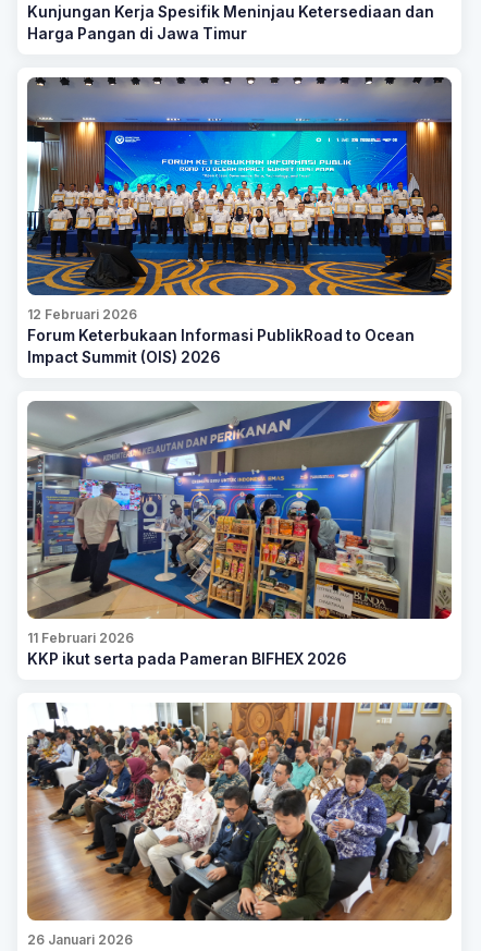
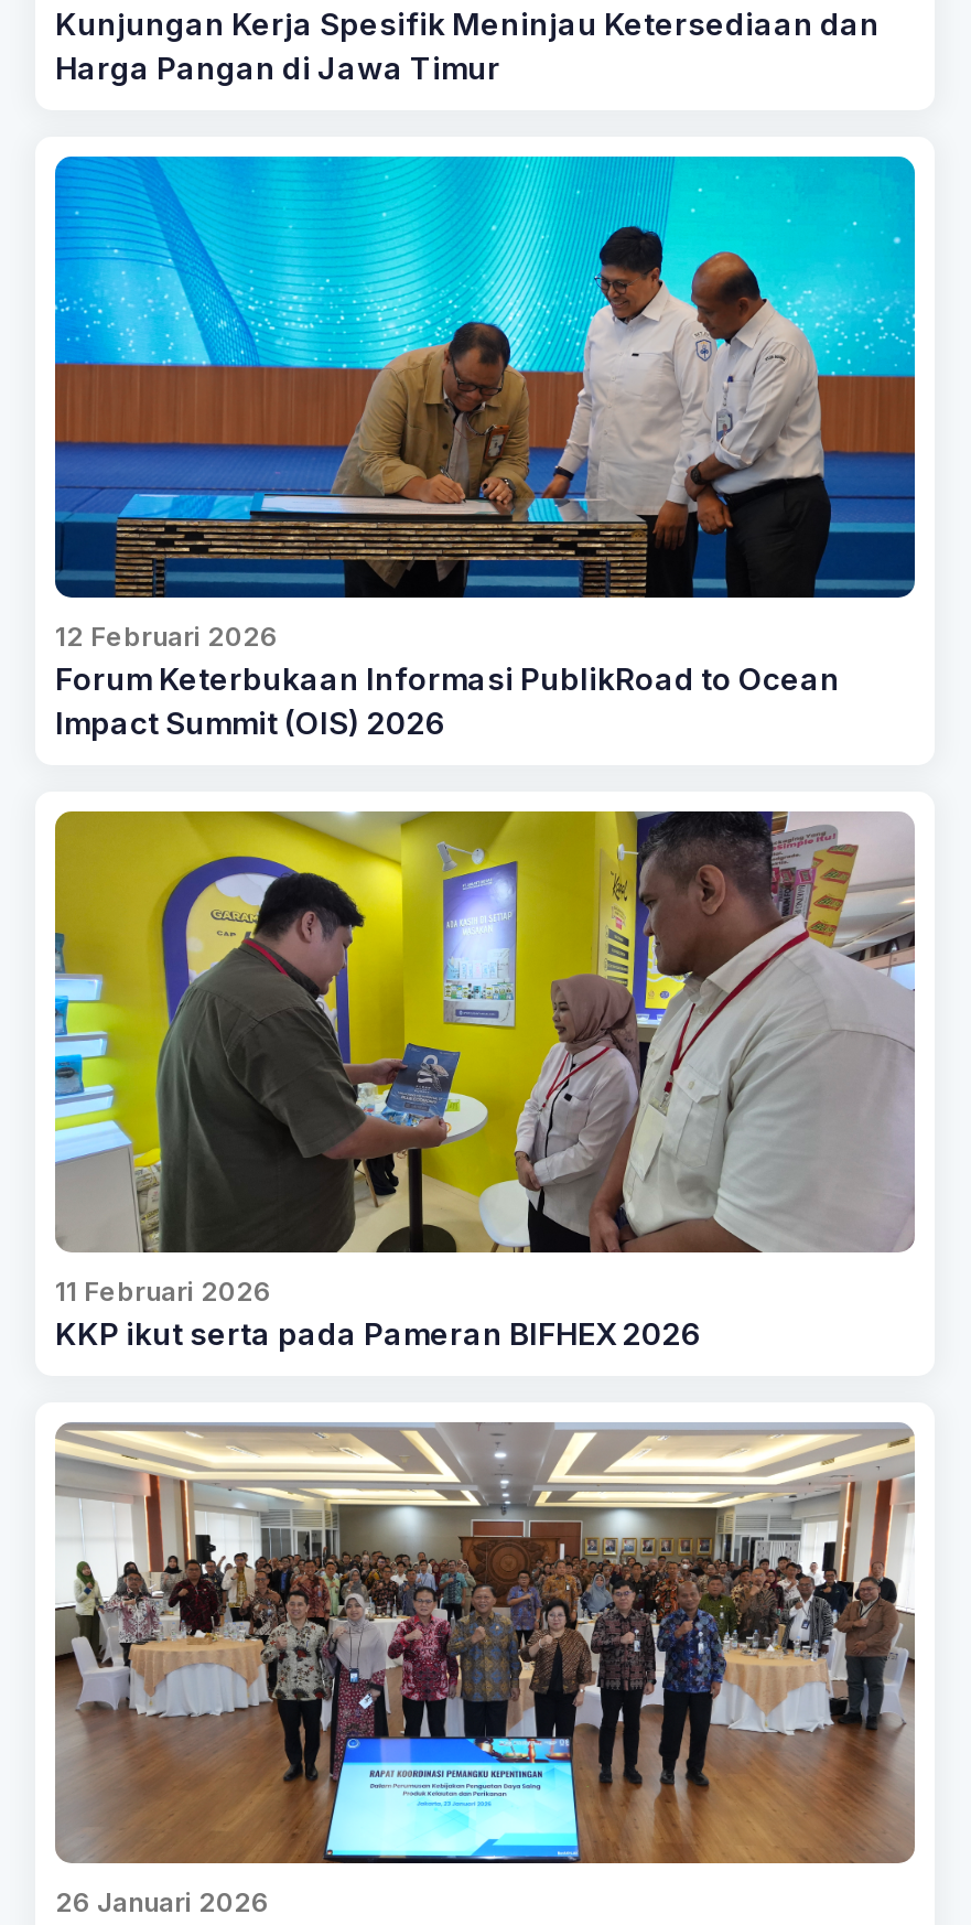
[26,76,453,296] [image] -> [53,154,917,600] [image]
[26,400,453,620] [image] -> [53,809,915,1255] [image]
[26,702,453,922] [image] -> [53,1422,915,1865] [image]

